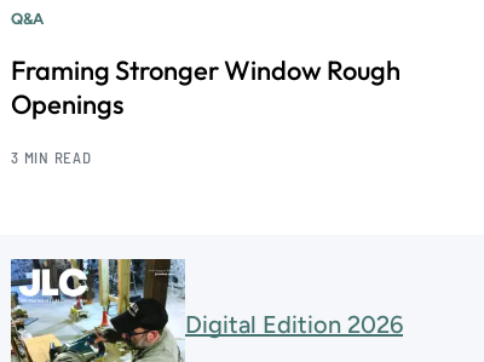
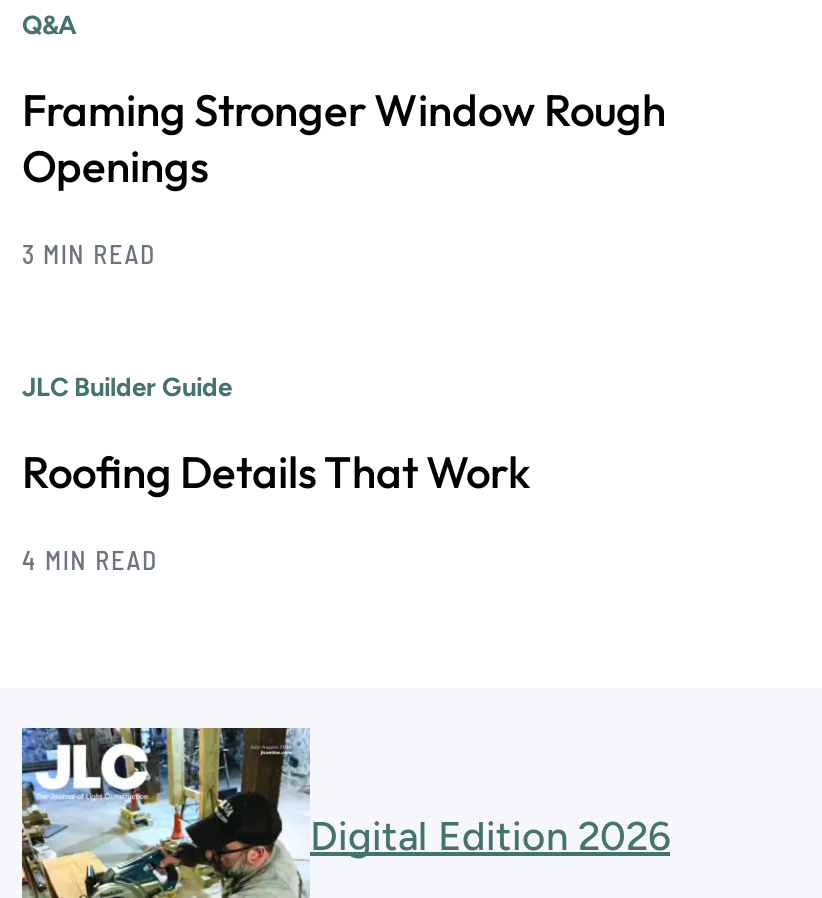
none -> [22,372,530,576] JLC Builder Guide | Roofing Details That Work | 4 MIN READ

